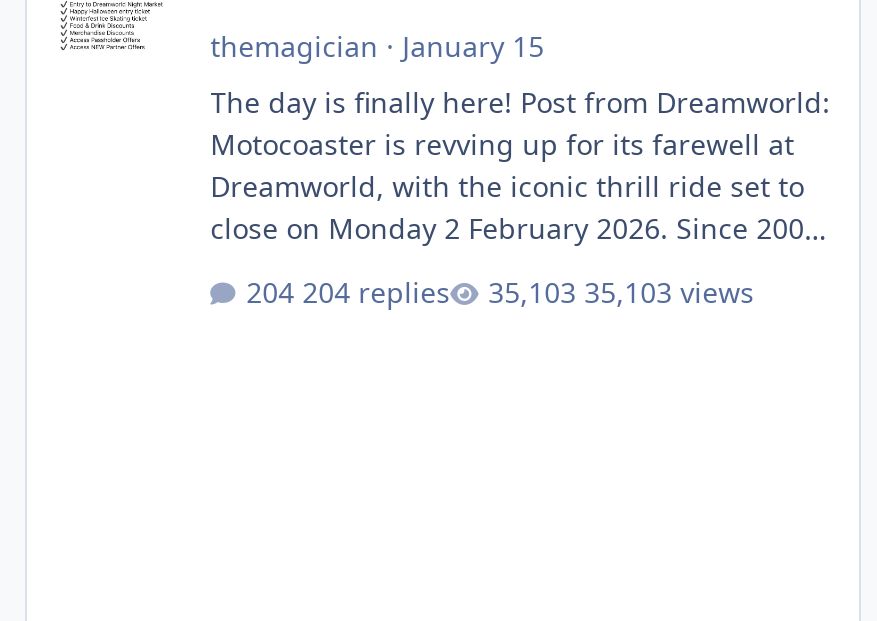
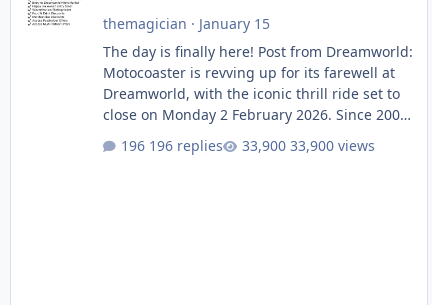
[302,273,450,311] 204 replies -> [149,136,223,155] 196 replies
[584,273,754,311] 35,103 views -> [290,136,375,155] 33,900 views

